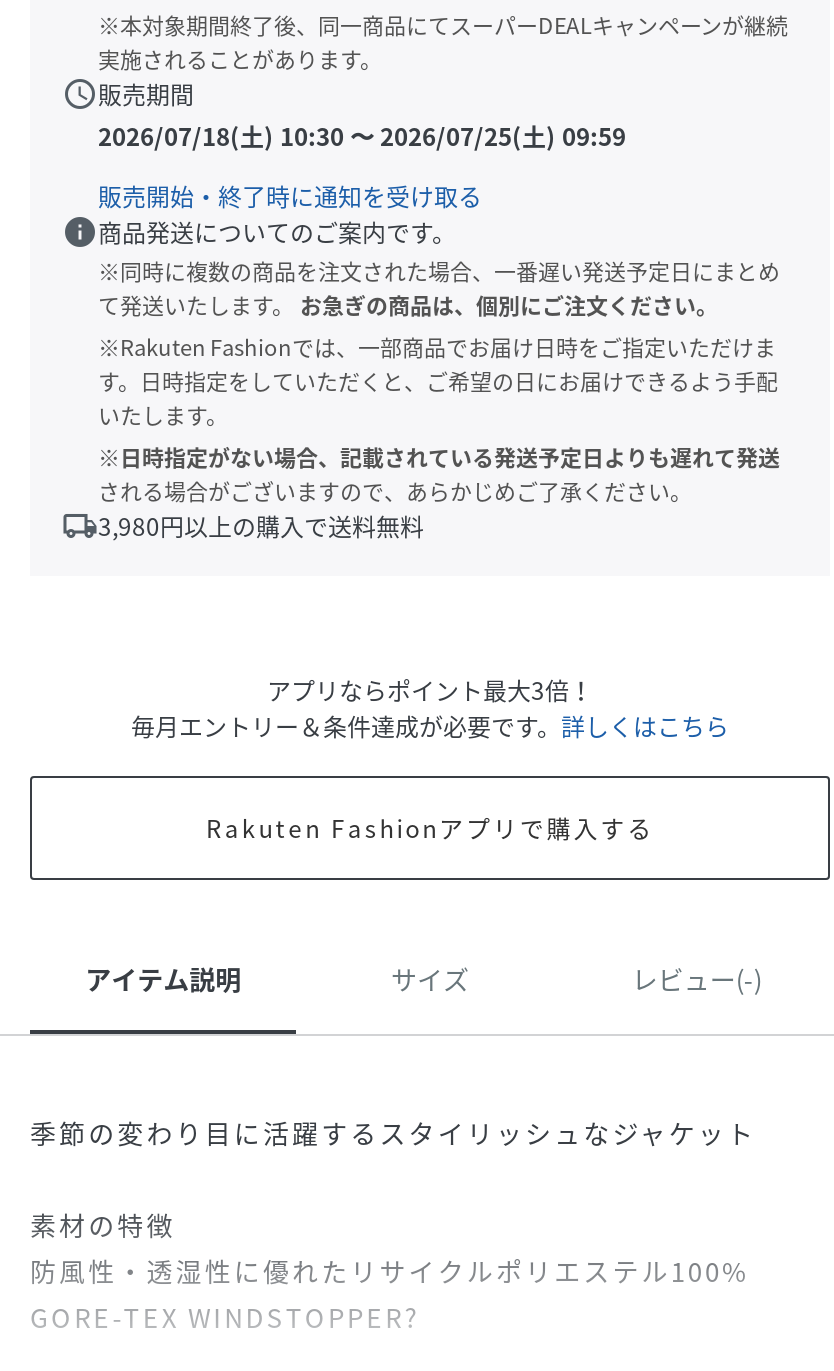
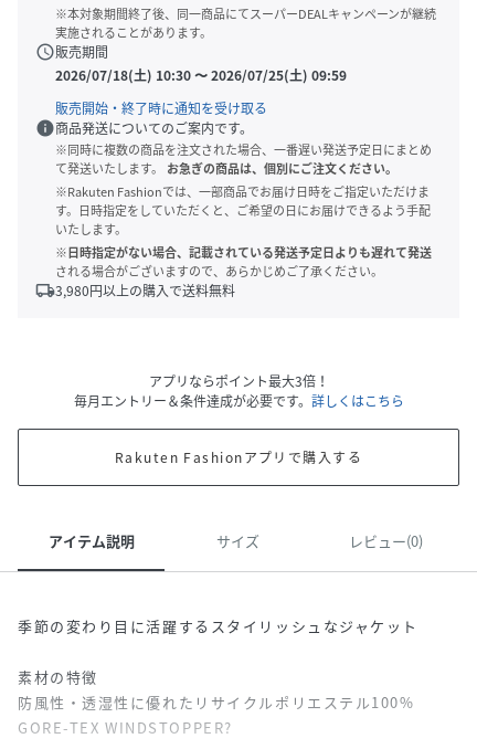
[632,960,762,998] レビュー(-) -> [349,530,423,551] レビュー(0)

